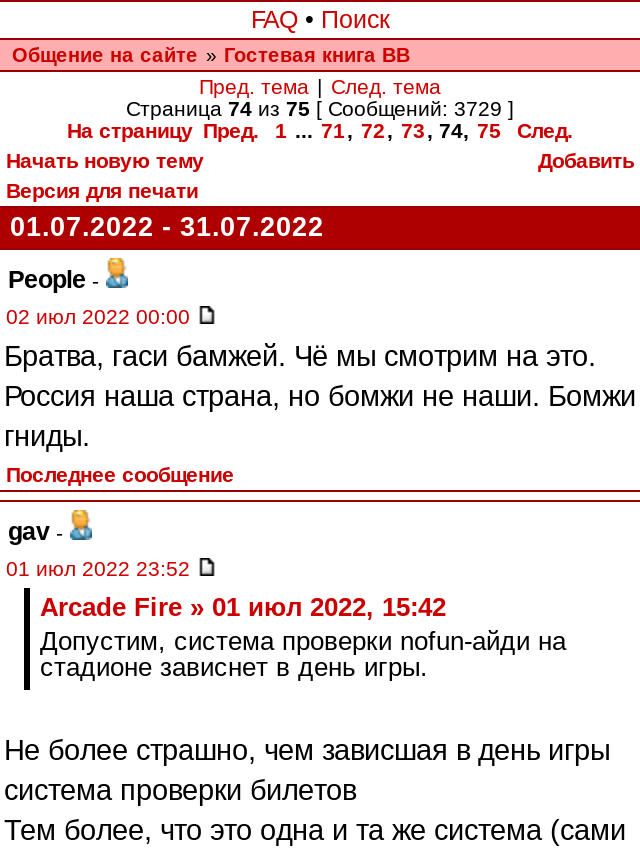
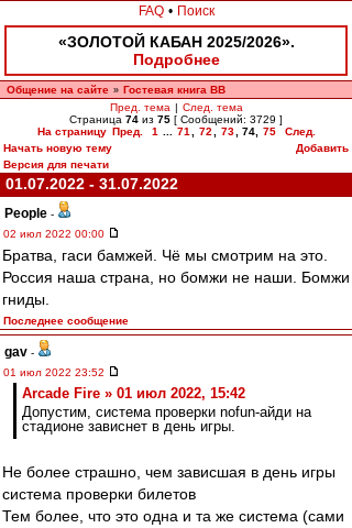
none -> [58,33,294,68] «ЗОЛОТОЙ КАБАН 2025/2026». | Подробнее

